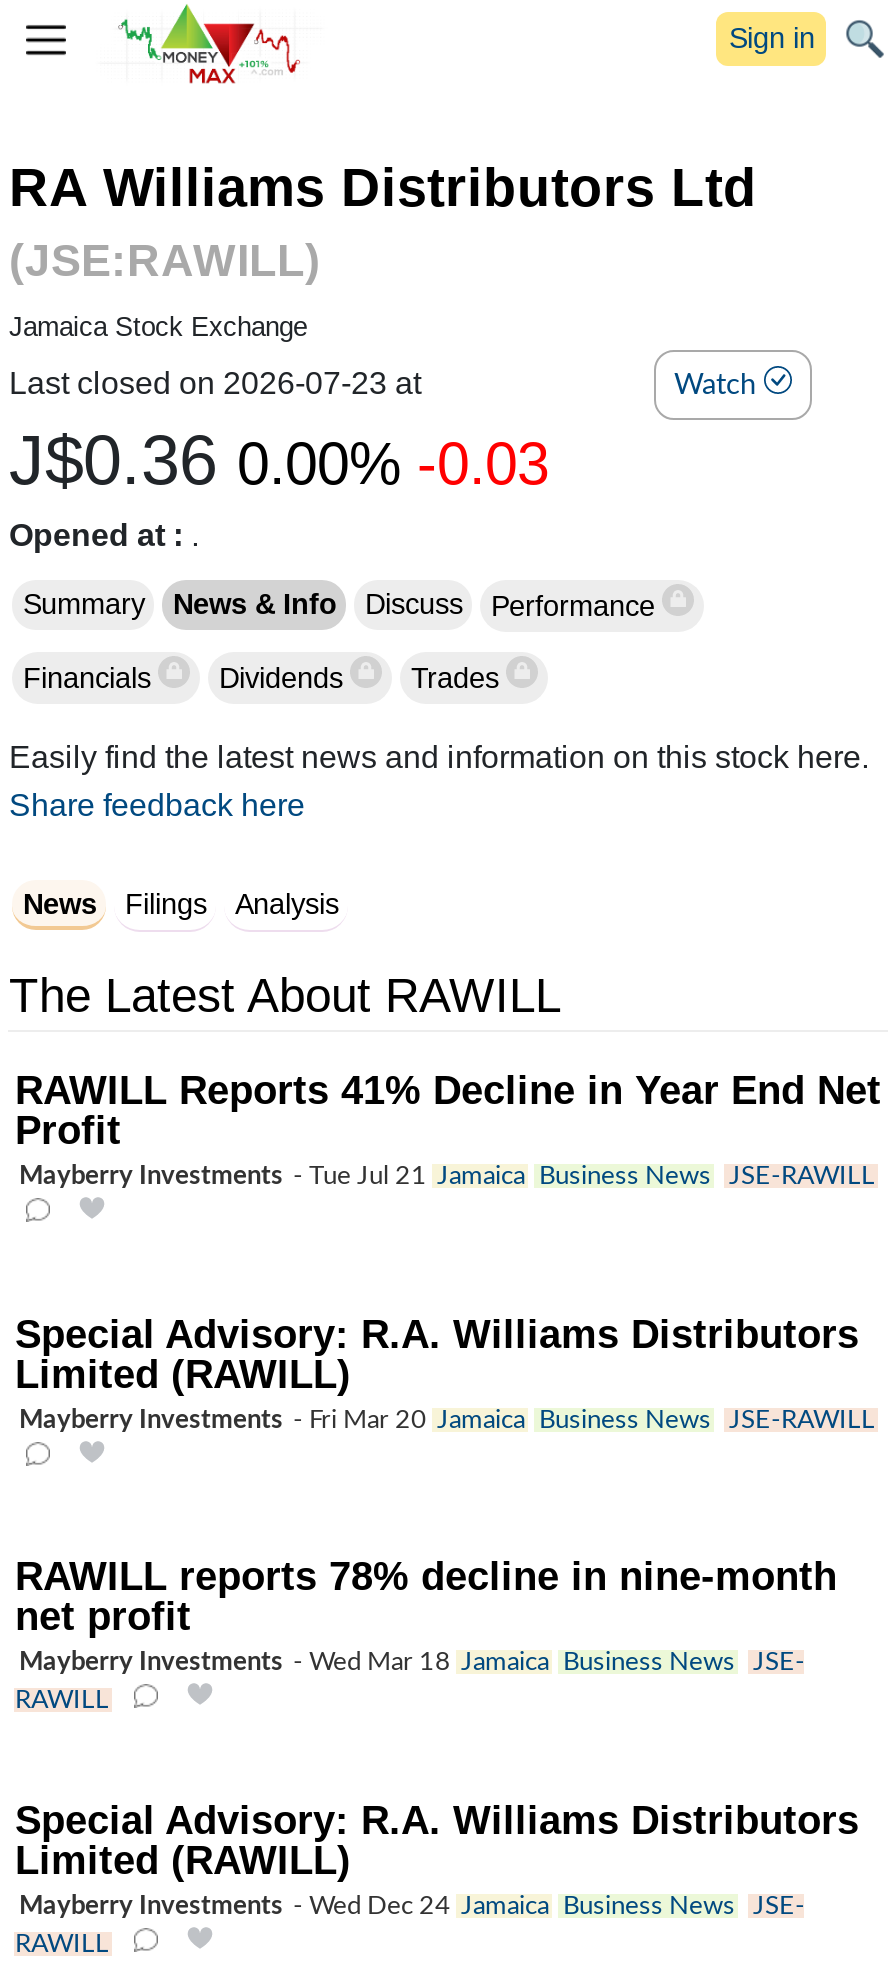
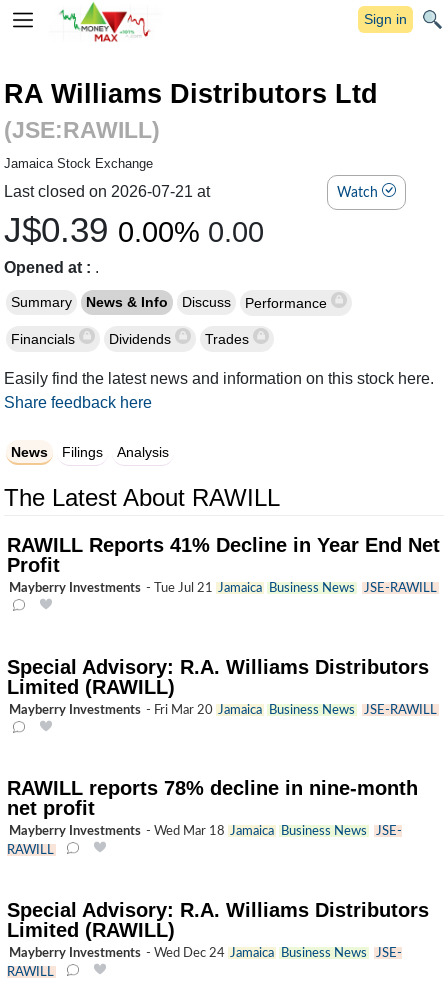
[9,366,549,498] Last closed on 2026-07-23 at | J$0.36 0.00% -0.03 -> [4,183,264,249] Last closed on 2026-07-21 at | J$0.39 0.00% 0.00

